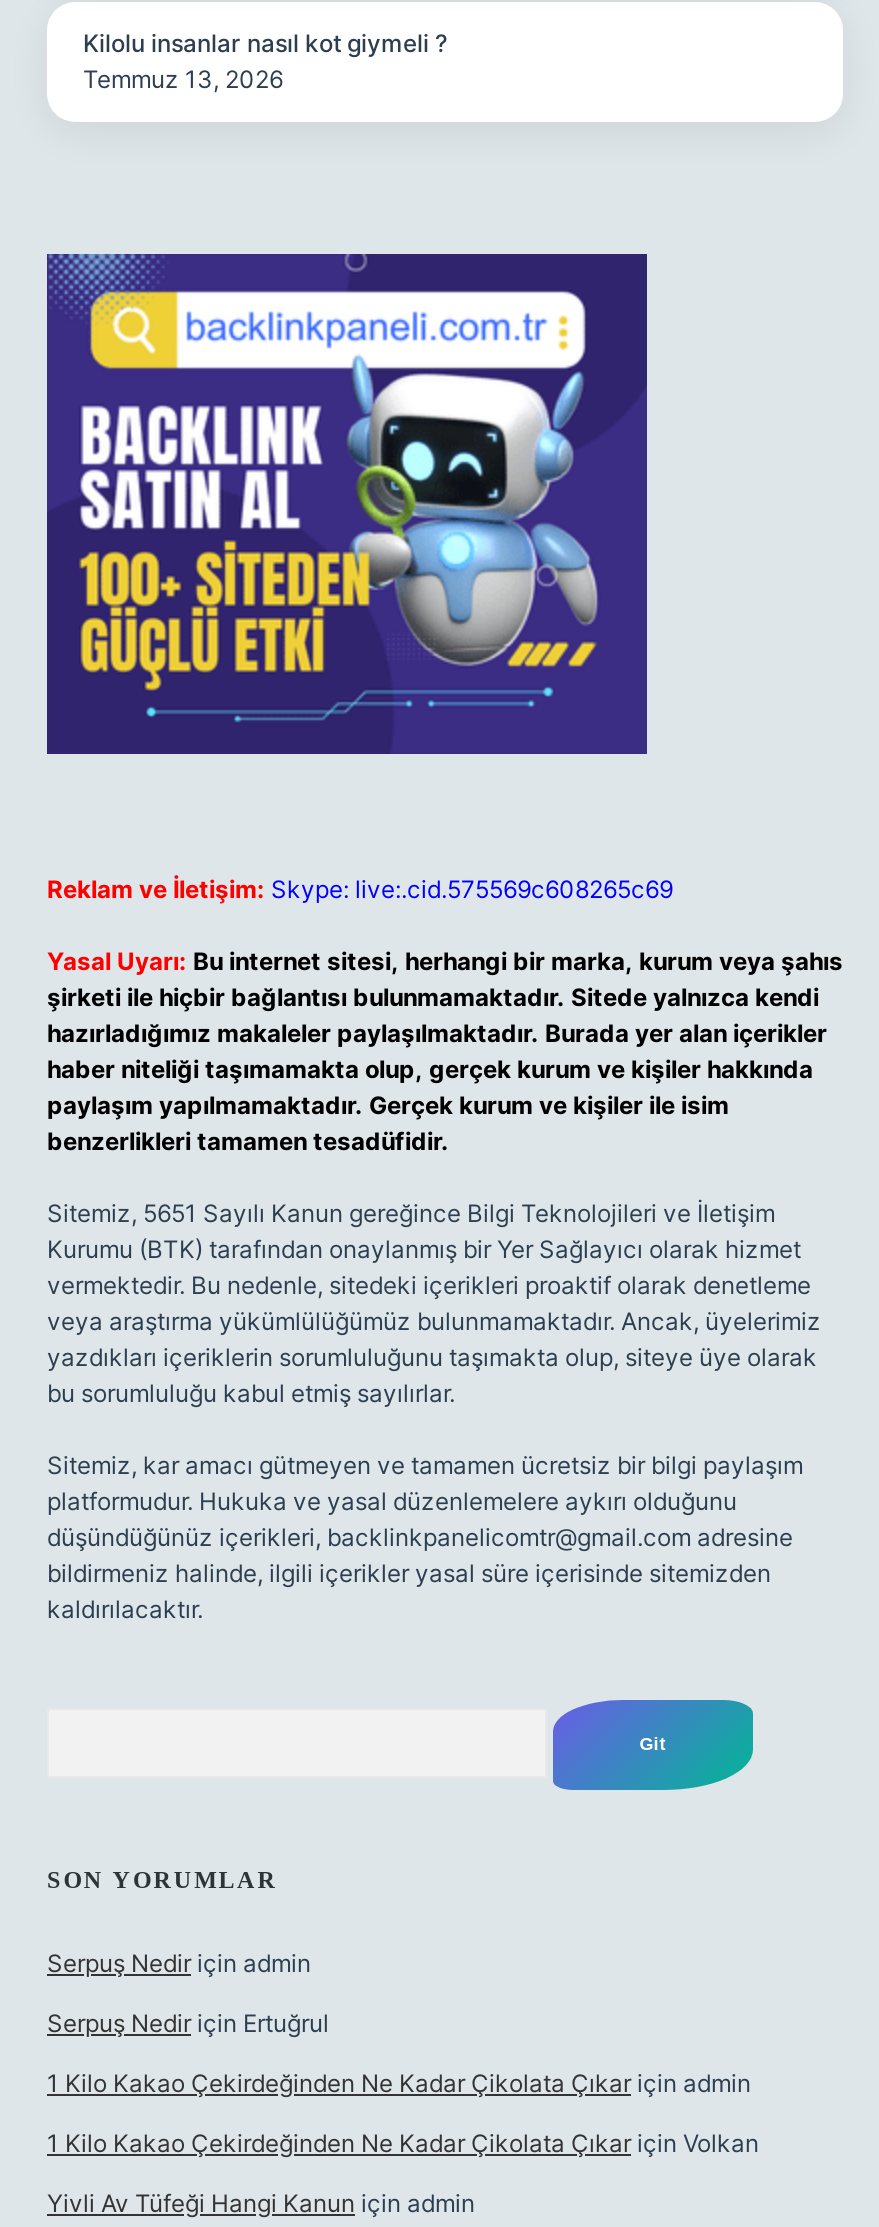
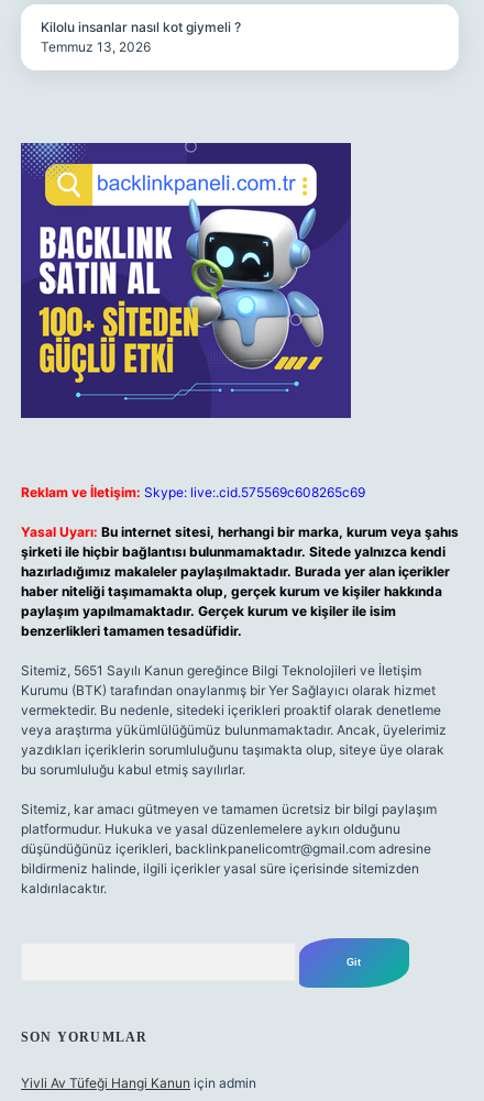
[47,1948,759,2158] Serpuş Nedir için admin | Serpuş Nedir için Ertuğrul | 1 Kilo Kakao Çekirdeğinden Ne Kadar Çikolata Çıkar için admin | 1 Kilo Kakao Çekirdeğinden Ne Kadar Çikolata Çıkar için Volkan -> none

